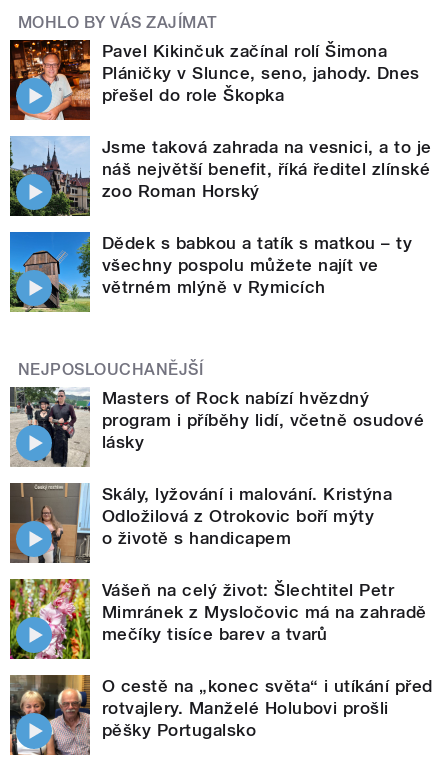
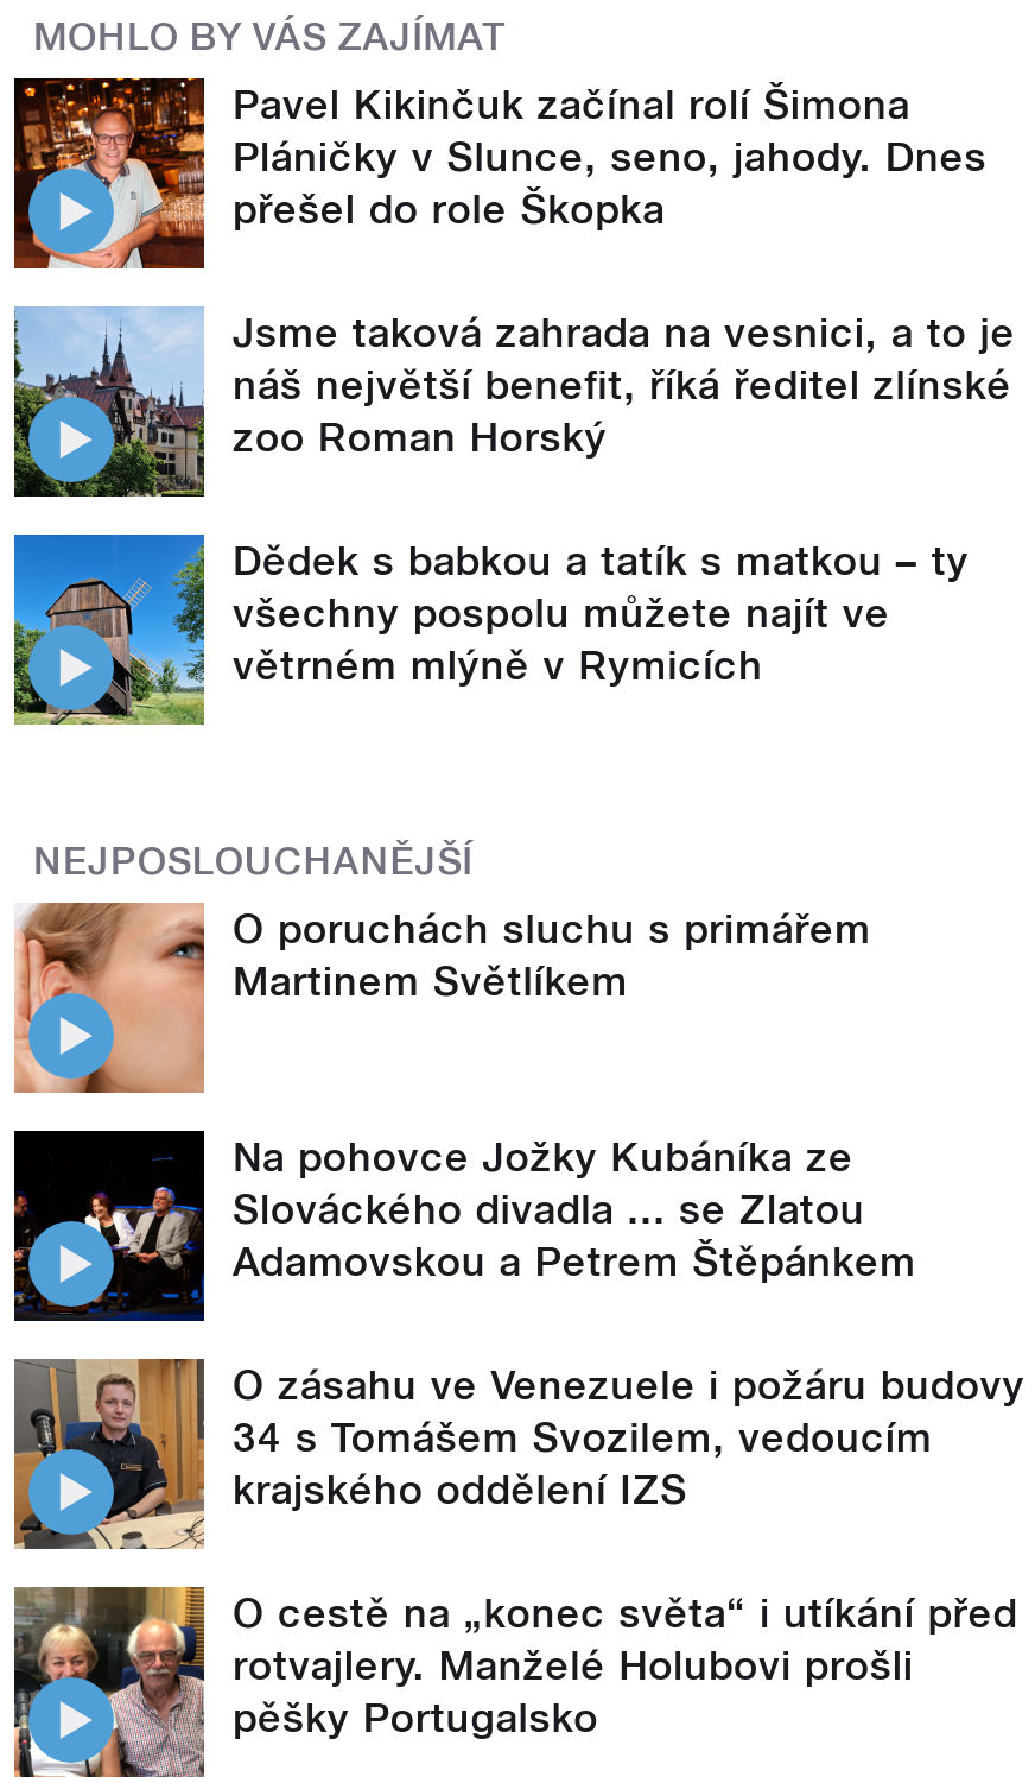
[9,386,424,468] [image] | Masters of Rock nabízí hvězdný | program i příběhy lidí, včetně osudové | lásky -> [14,900,871,1093] [image] | O poruchách sluchu s primářem | Martinem Světlíkem
[9,482,392,564] [image] | Skály, lyžování i malování. Kristýna | Odložilová z Otrokovic boří mýty | o životě s handicapem -> [12,1128,916,1323] [image] | Na pohovce Jožky Kubáníka ze | Slováckého divadla ... se Zlatou | Adamovskou a Petrem Štěpánkem
[9,578,427,660] [image] | Vášeň na celý život: Šlechtitel Petr | Mimránek z Mysločovic má na zahradě | mečíky tisíce barev a tvarů -> [14,1359,1025,1549] [image] | O zásahu ve Venezuele i požáru budovy | 34 s Tomášem Svozilem, vedoucím | krajského oddělení IZS

